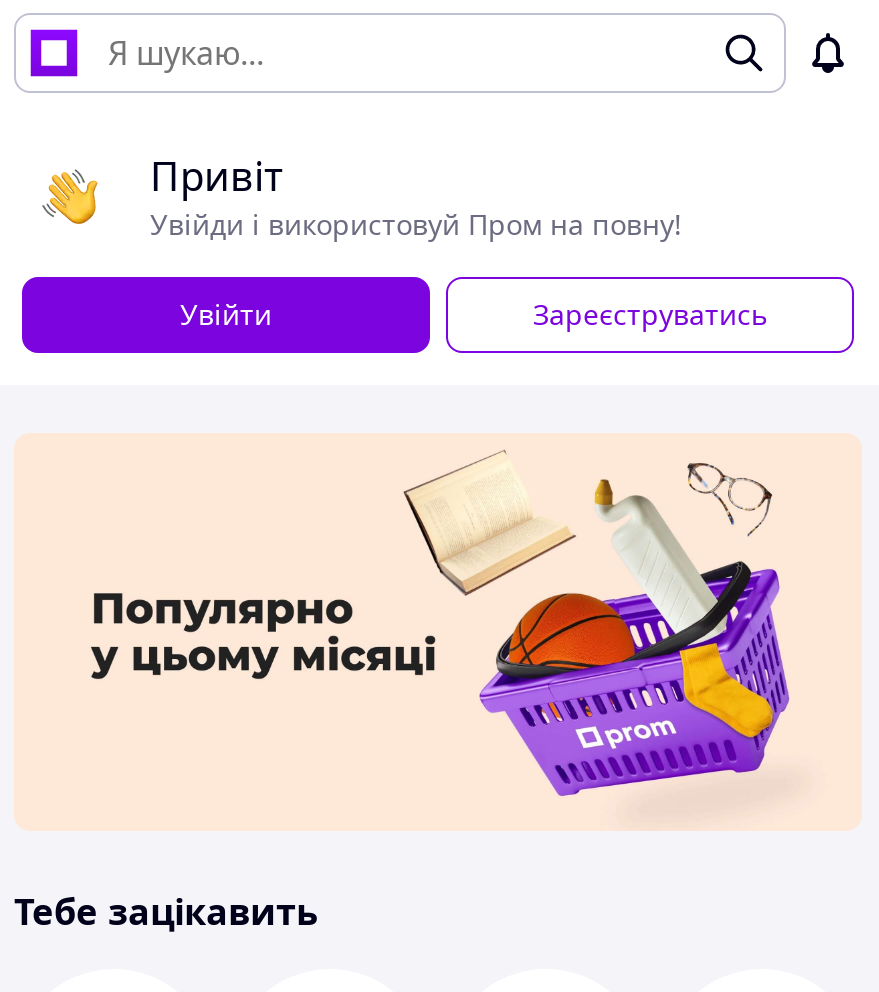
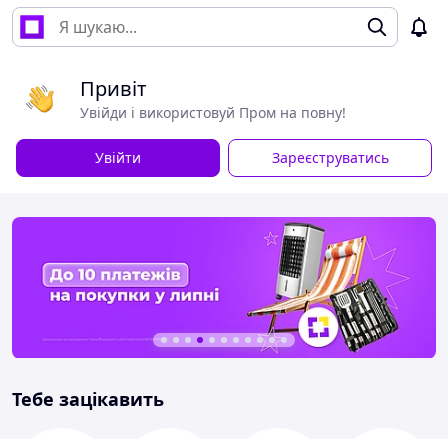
[14,433,862,829] [image] -> [11,216,437,359] [image]

